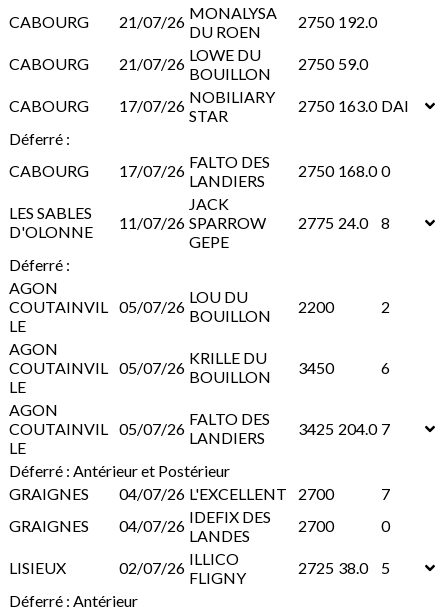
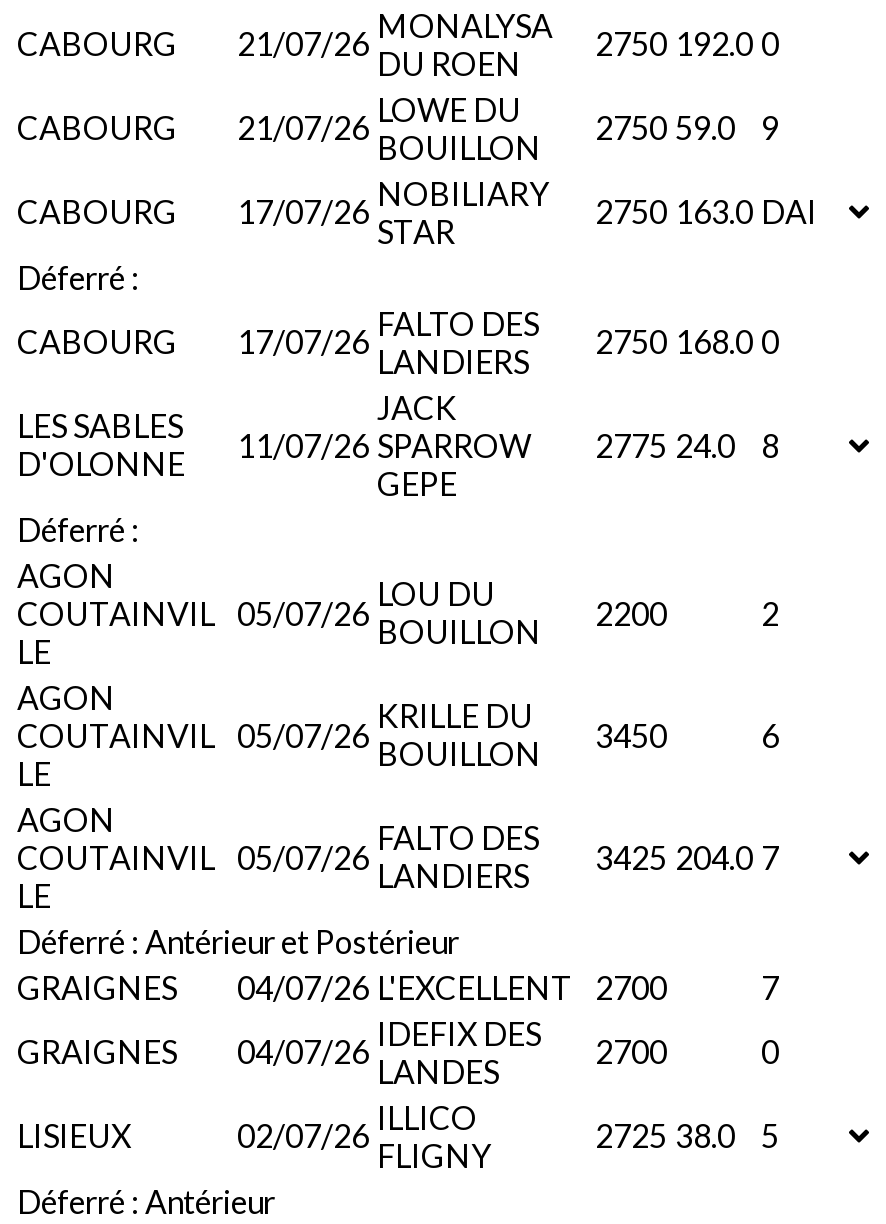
[9,3,377,31] CABOURG 21/07/26 MONALYSA 2750 192.0 -> [17,6,779,62] CABOURG 21/07/26 MONALYSA 2750 192.0 0
none -> [761,108,779,146] 9

